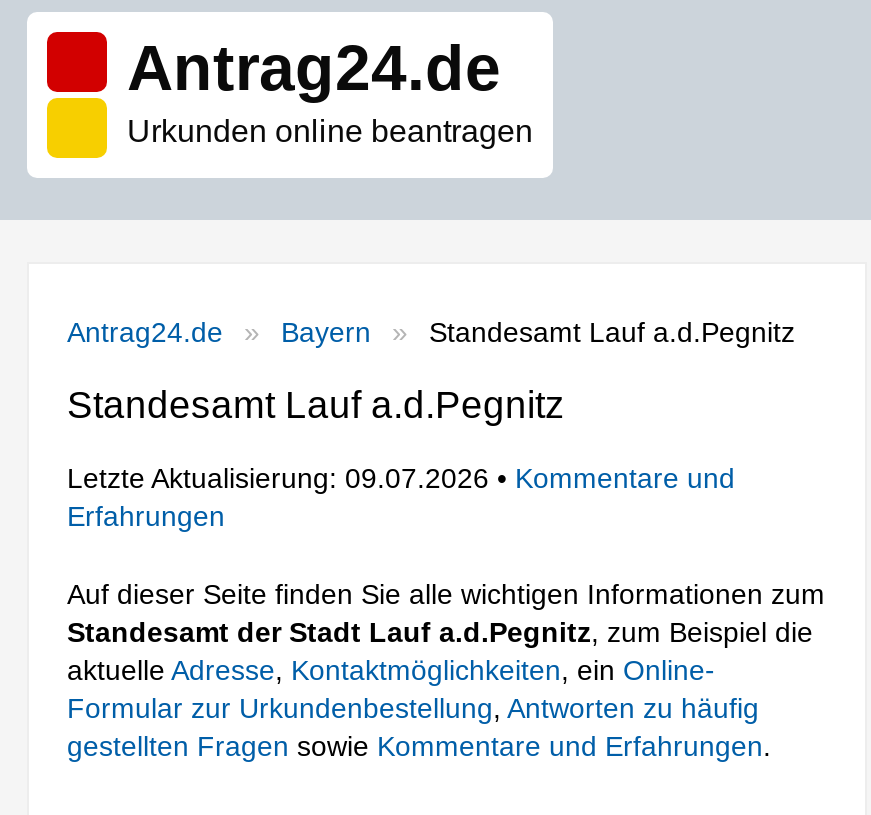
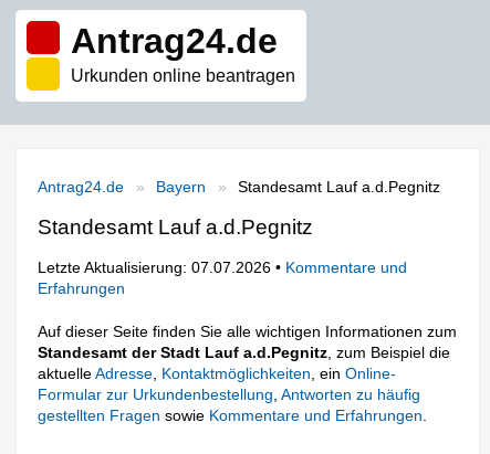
[67,462,735,494] Letzte Aktualisierung: 09.07.2026 • Kommentare und -> [38,258,407,276] Letzte Aktualisierung: 07.07.2026 • Kommentare und

